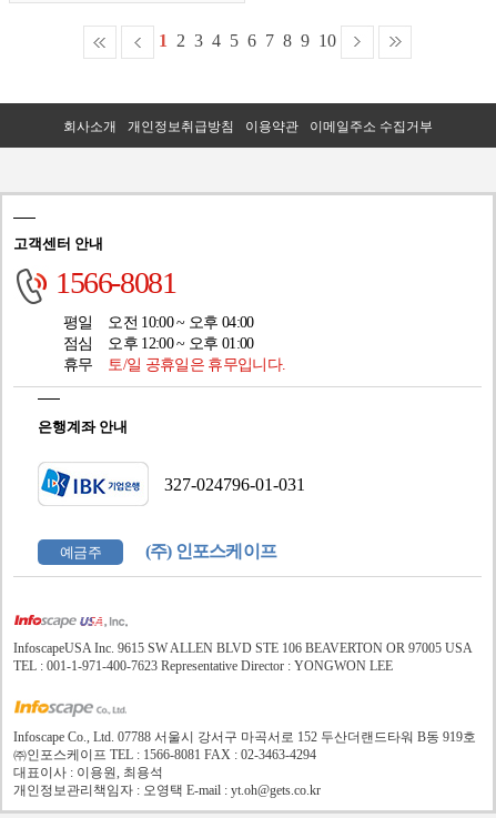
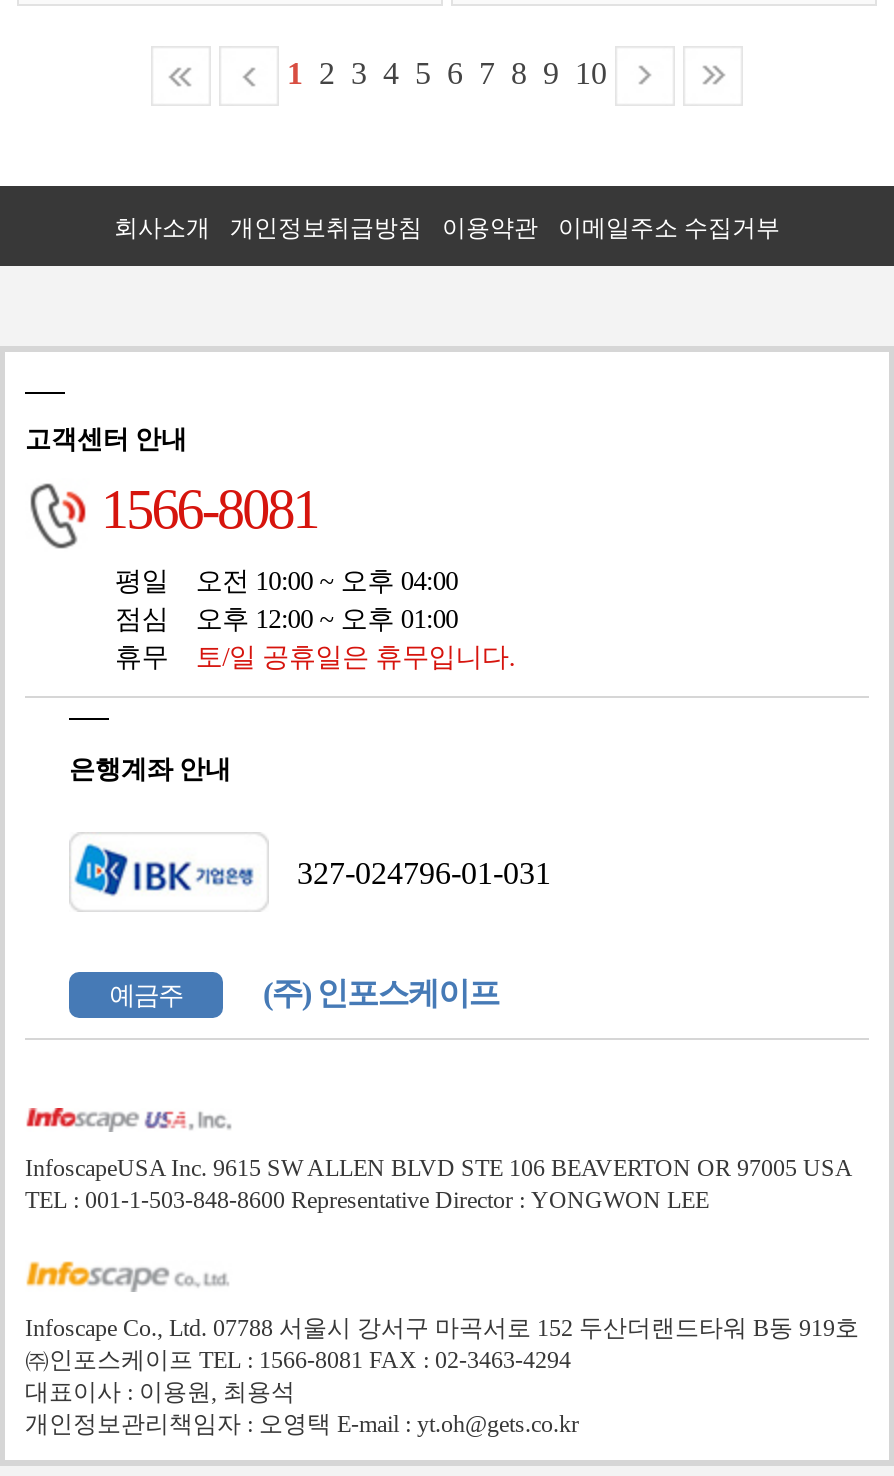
[13,659,393,674] TEL : 001-1-971-400-7623 Representative Director : YONGWON LEE -> [25,1187,709,1215] TEL : 001-1-503-848-8600 Representative Director : YONGWON LEE

